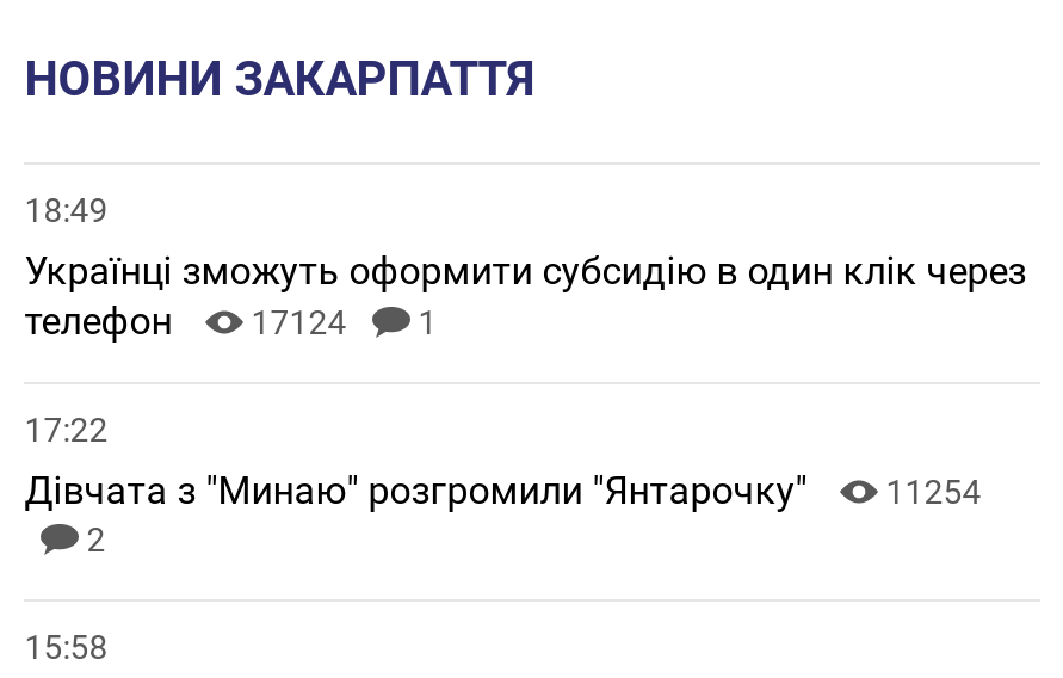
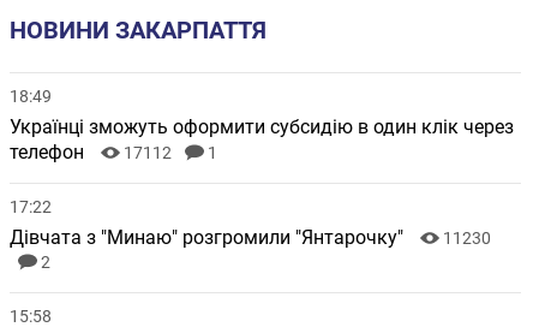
[24,299,437,344] телефон 17124 1 -> [10,141,218,164] телефон 17112 1
[24,468,981,514] Дівчата з "Минаю" розгромили "Янтарочку" 11254 -> [10,226,491,249] Дівчата з "Минаю" розгромили "Янтарочку" 11230

